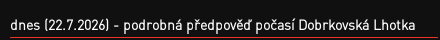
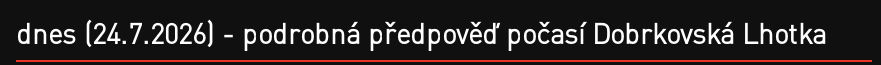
[10,14,415,32] dnes (22.7.2026) podrobná předpověď počasí Dobrkovská Lhotka -> [16,14,826,50] dnes (24.7.2026) podrobná předpověď počasí Dobrkovská Lhotka

